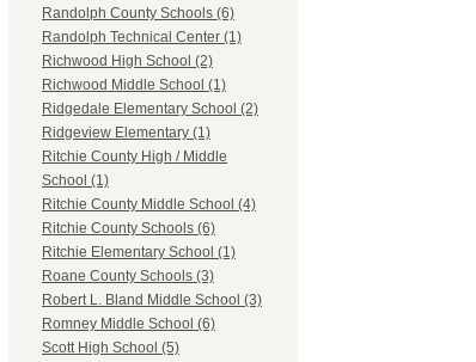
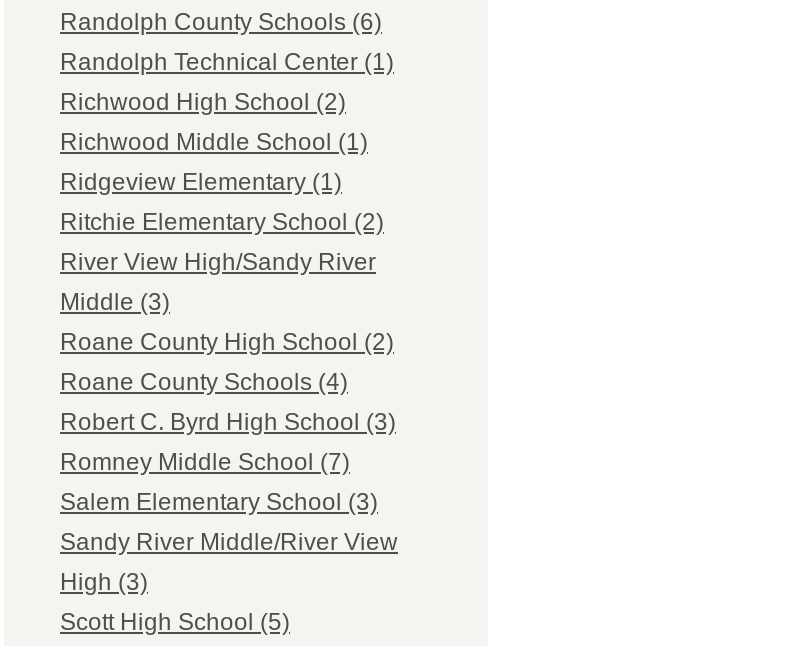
[42,101,258,117] Ridgedale Elementary School (2) -> none
moved [42,125,210,141] -> [60,169,342,197]: Ridgeview Elementary (1)
[42,149,262,332] Ritchie County High / Middle | School (1) | Ritchie County Middle School (4) | Ritchie County Schools (6) | Ritchie Elementary School (1) | Roane County Schools (3) | Robert L. Bland Middle School (3) | Romney Middle School (6) -> [60,209,398,597] Ritchie Elementary School (2) | River View High/Sandy River | Middle (3) | Roane County High School (2) | Roane County Schools (4) | Robert C. Byrd High School (3) | Romney Middle School (7) | Salem Elementary School (3) | Sandy River Middle/River View | High (3)

